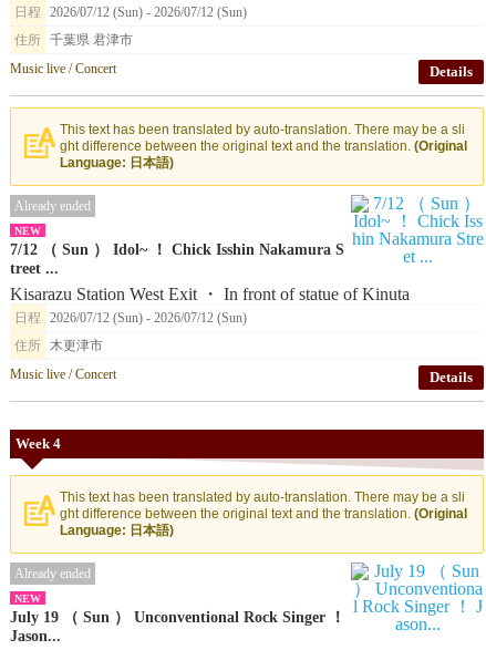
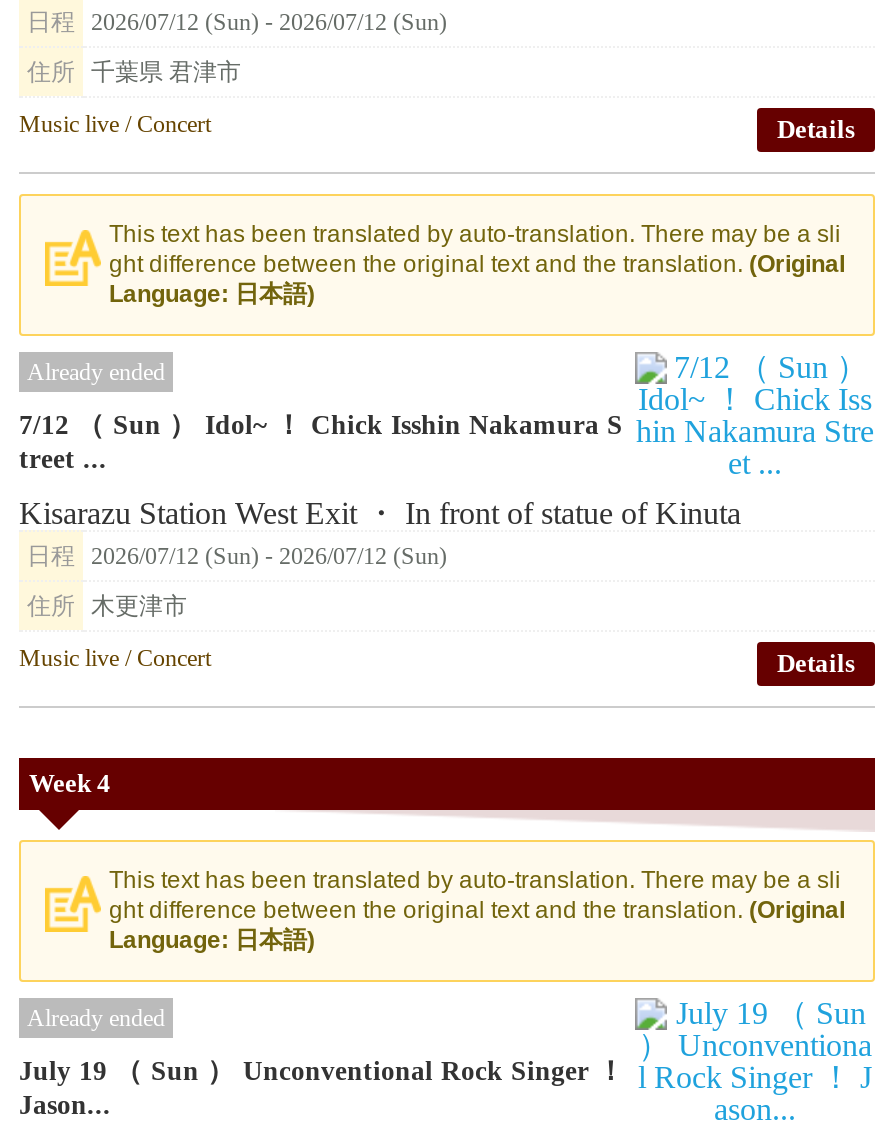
[14,225,41,237] NEW -> none
[14,592,41,605] NEW -> none

